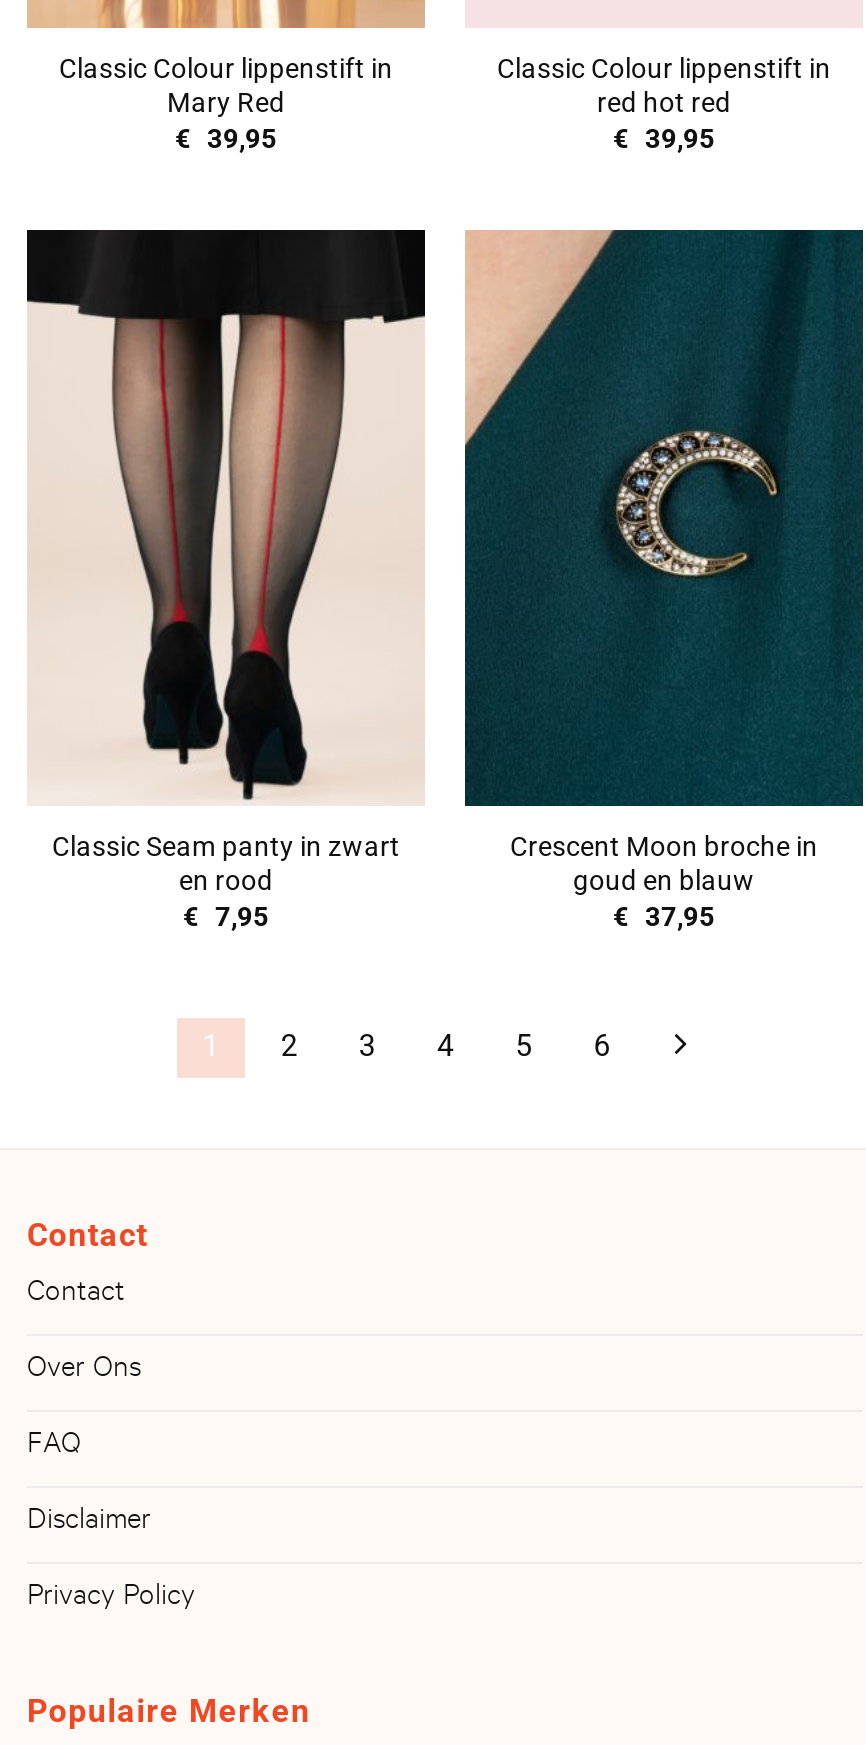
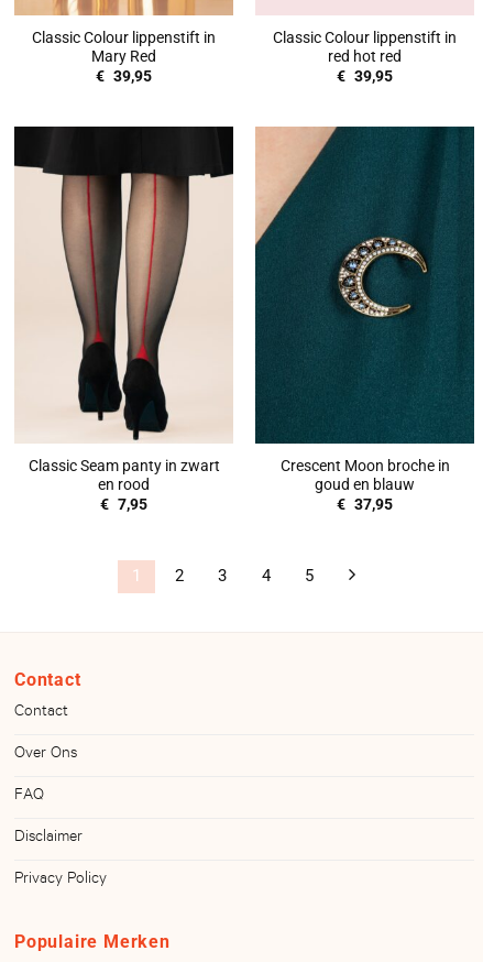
[593,1028,609,1064] 6 -> none

